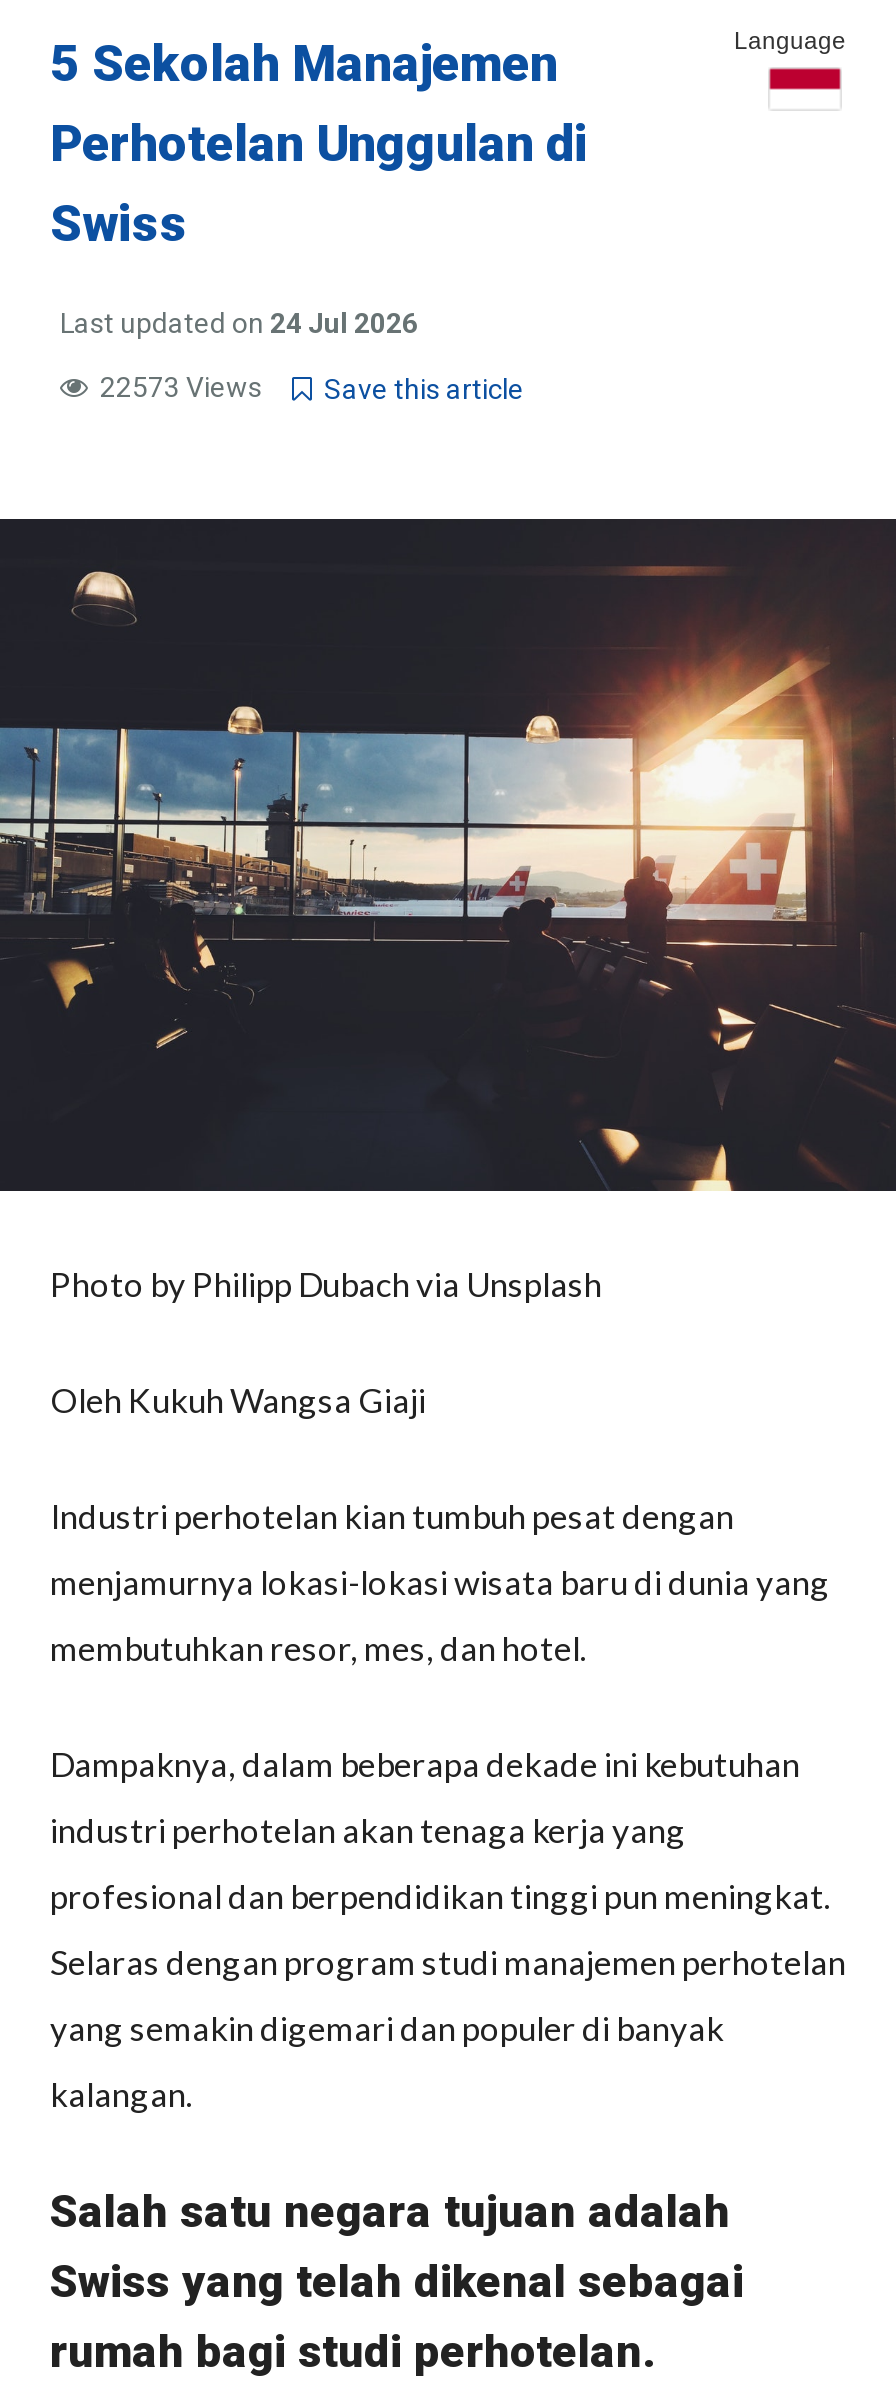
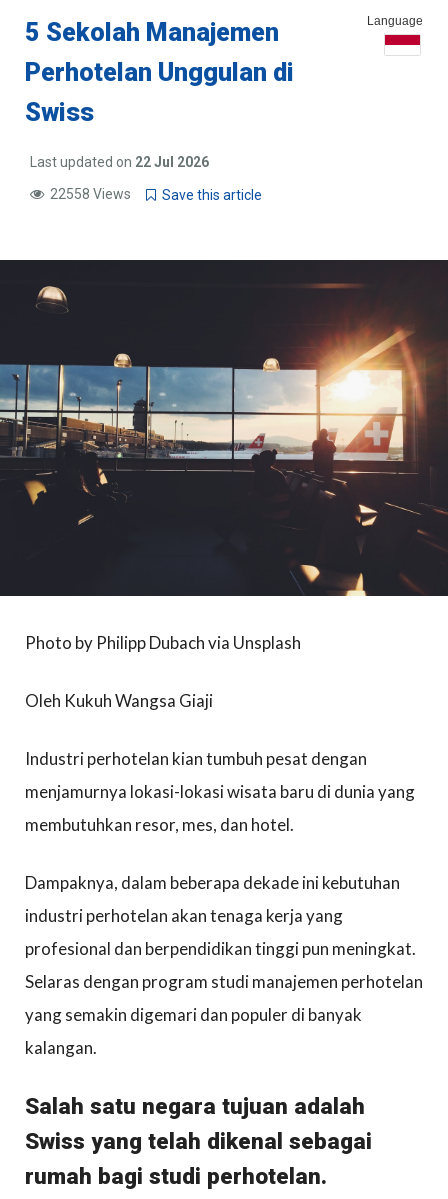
[60,306,418,338] Last updated on 24 Jul 2026 -> [30,154,209,170] Last updated on 22 Jul 2026
[88,370,524,405] 22573 Views Save this article -> [44,186,262,203] 22558 Views Save this article

